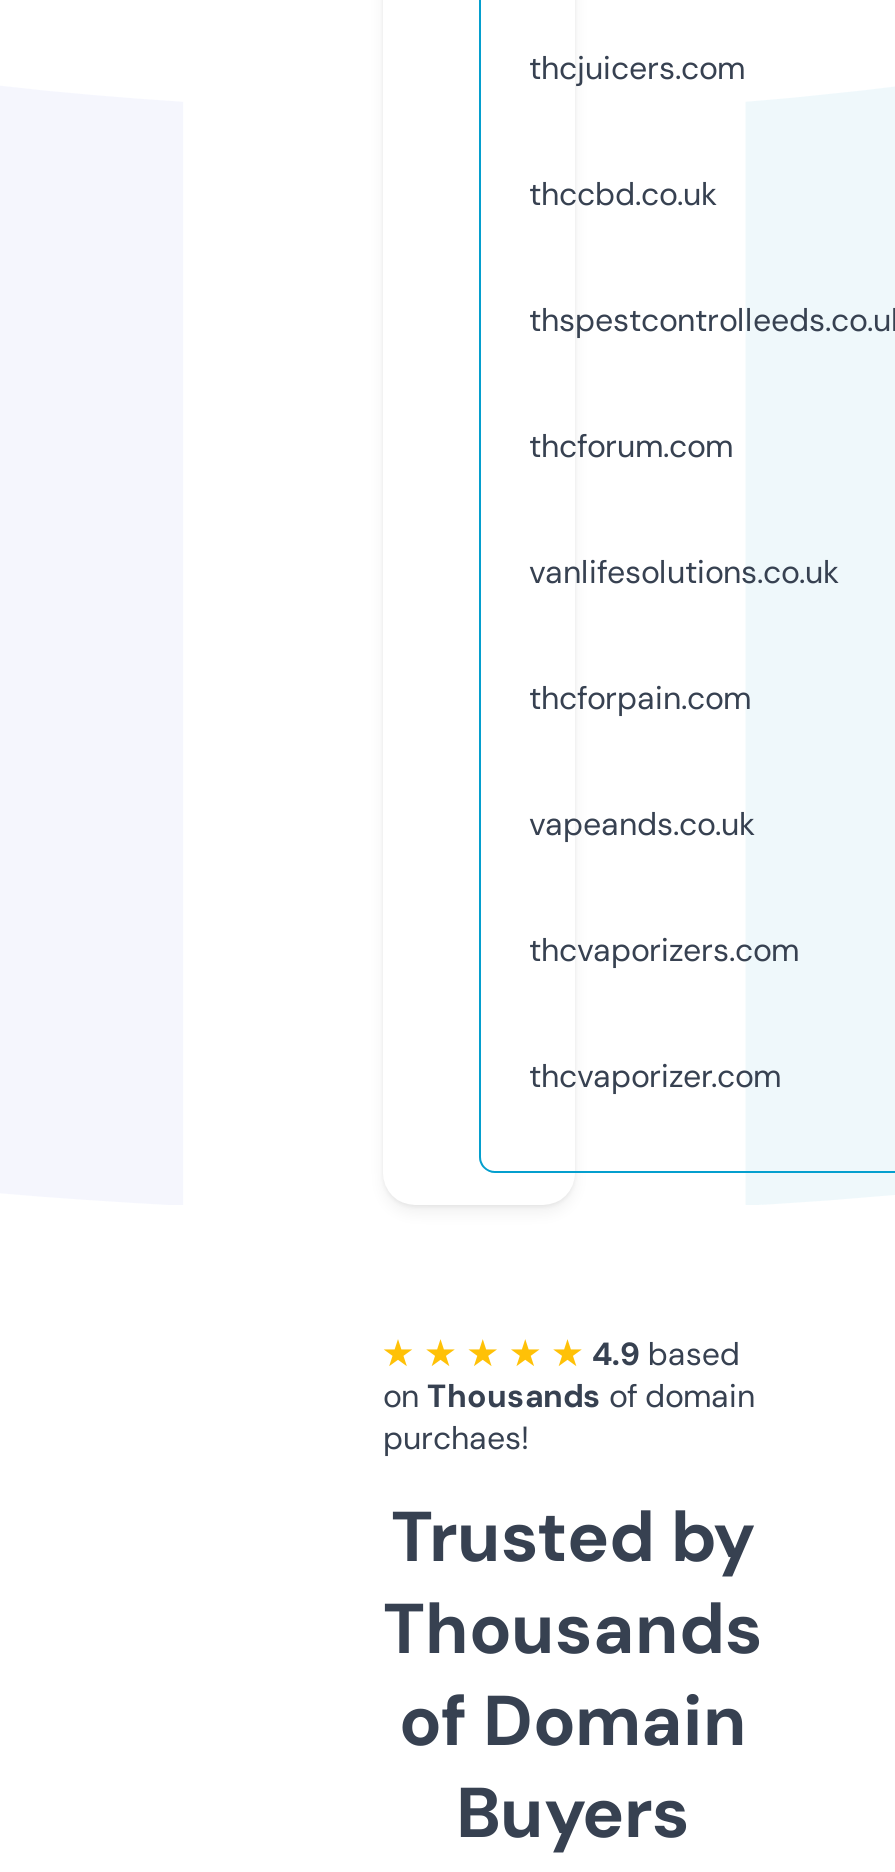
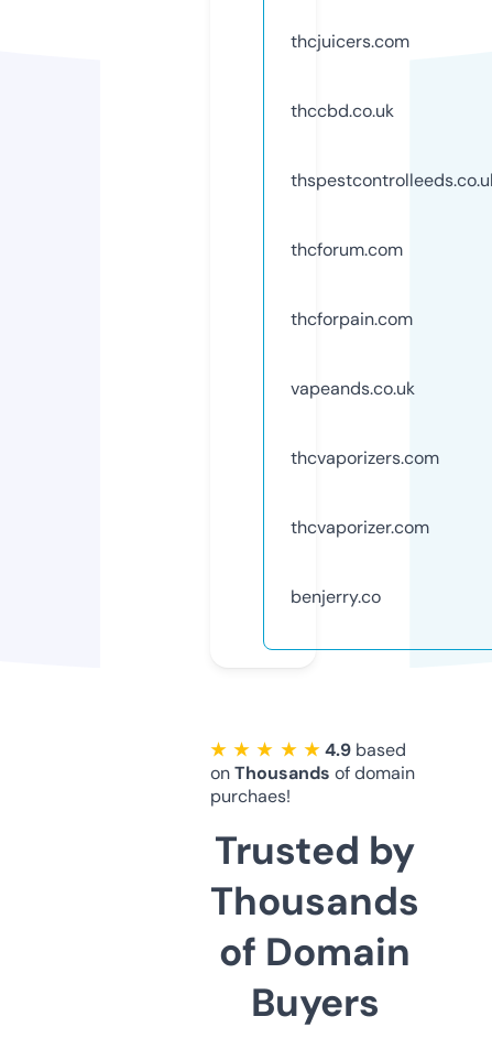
[529,551,839,593] vanlifesolutions.co.uk -> none
moved [529,677,799,1097] -> [291,307,439,539]: thcforpain.com | vapeands.co.uk | thcvaporizers.com | thcvaporizer.com
none -> [291,585,381,608] benjerry.co

